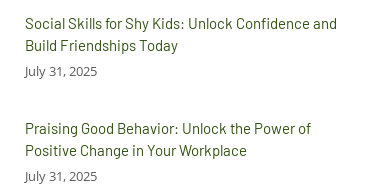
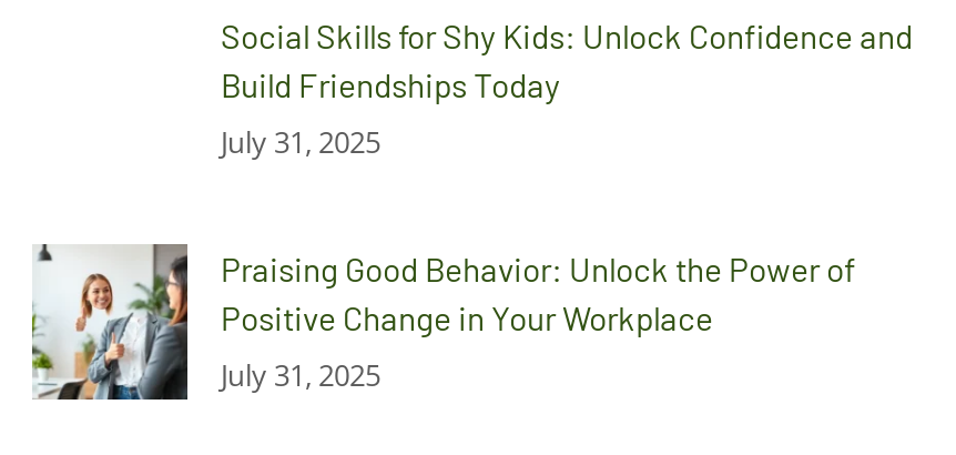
none -> [30,242,190,402] [image]

